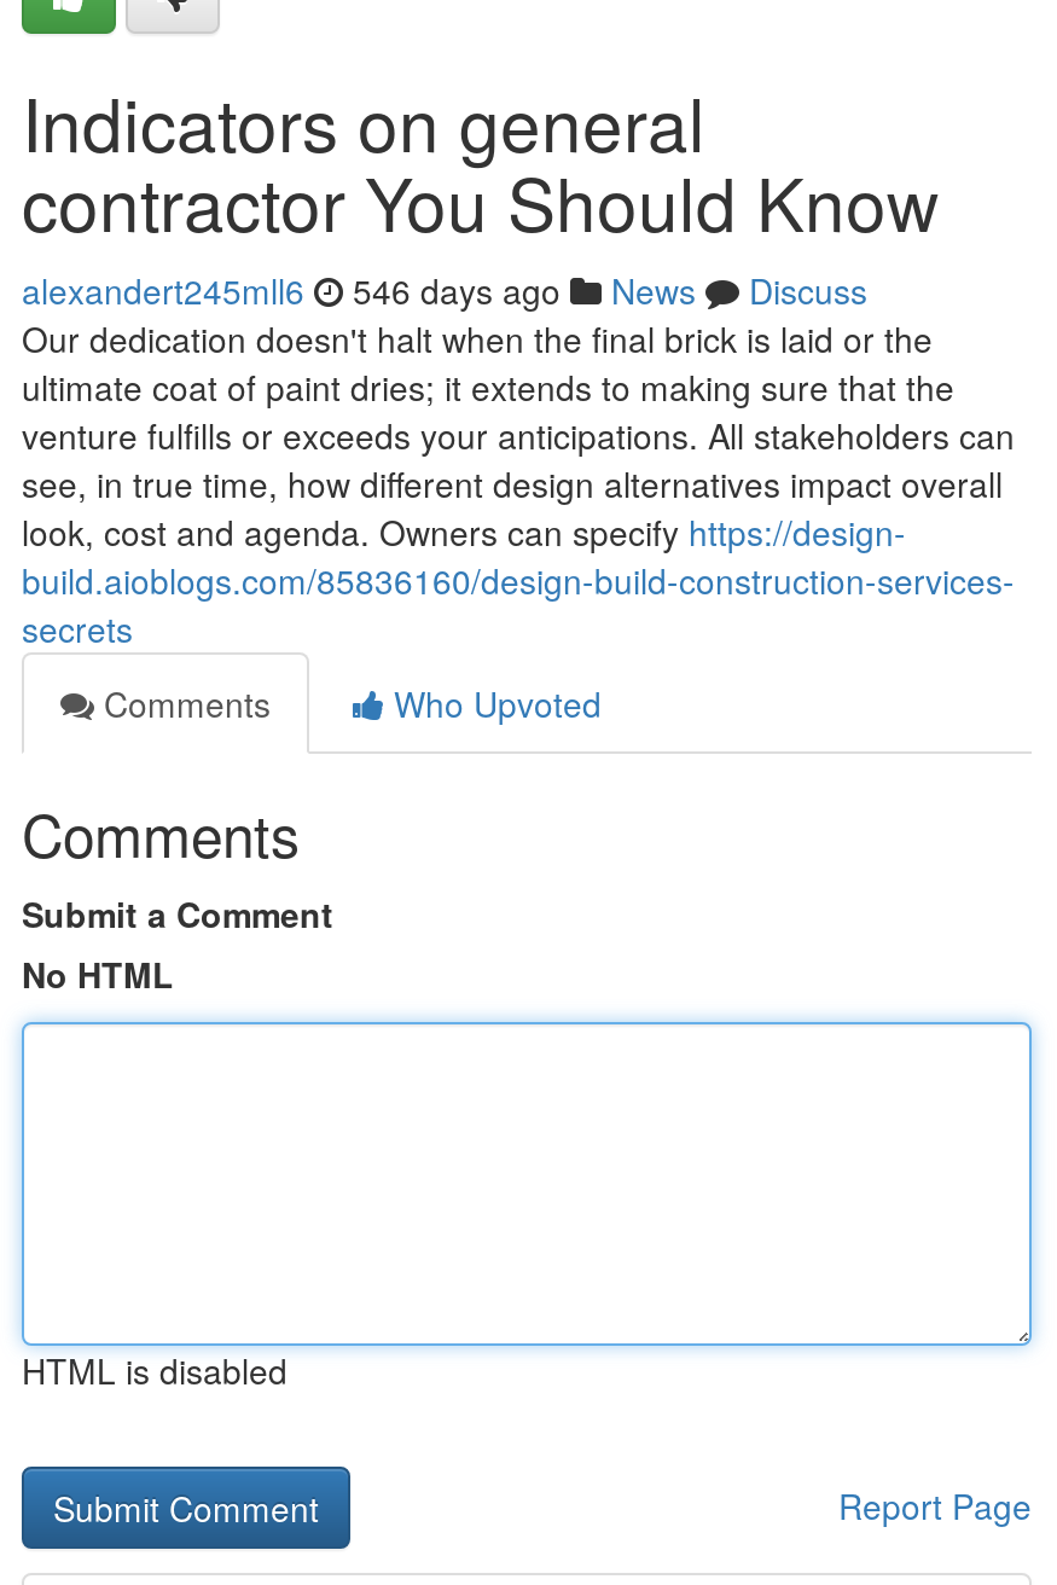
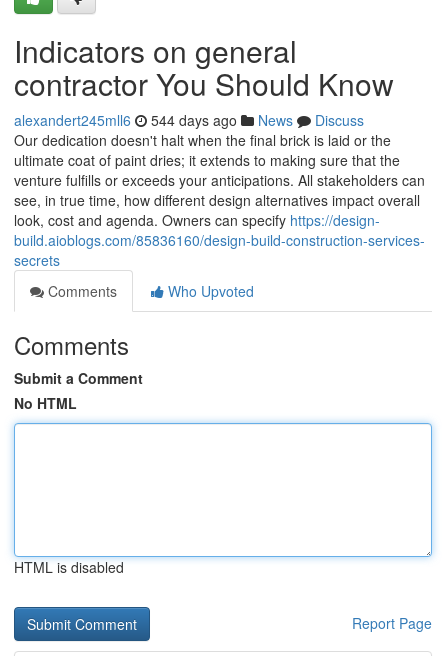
[22,266,867,314] alexandert245mll6 546 days ago News Discuss -> [14,110,364,130] alexandert245mll6 544 days ago News Discuss

